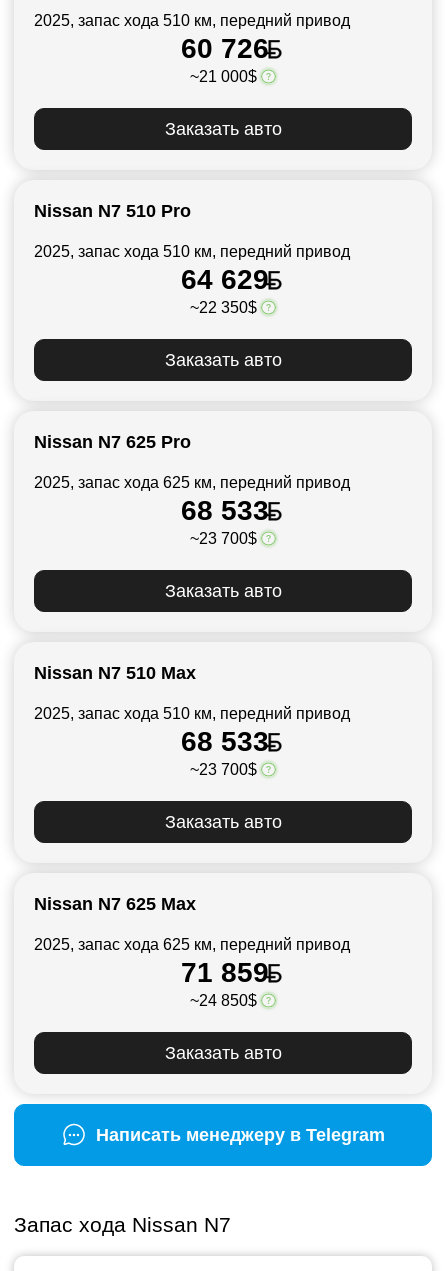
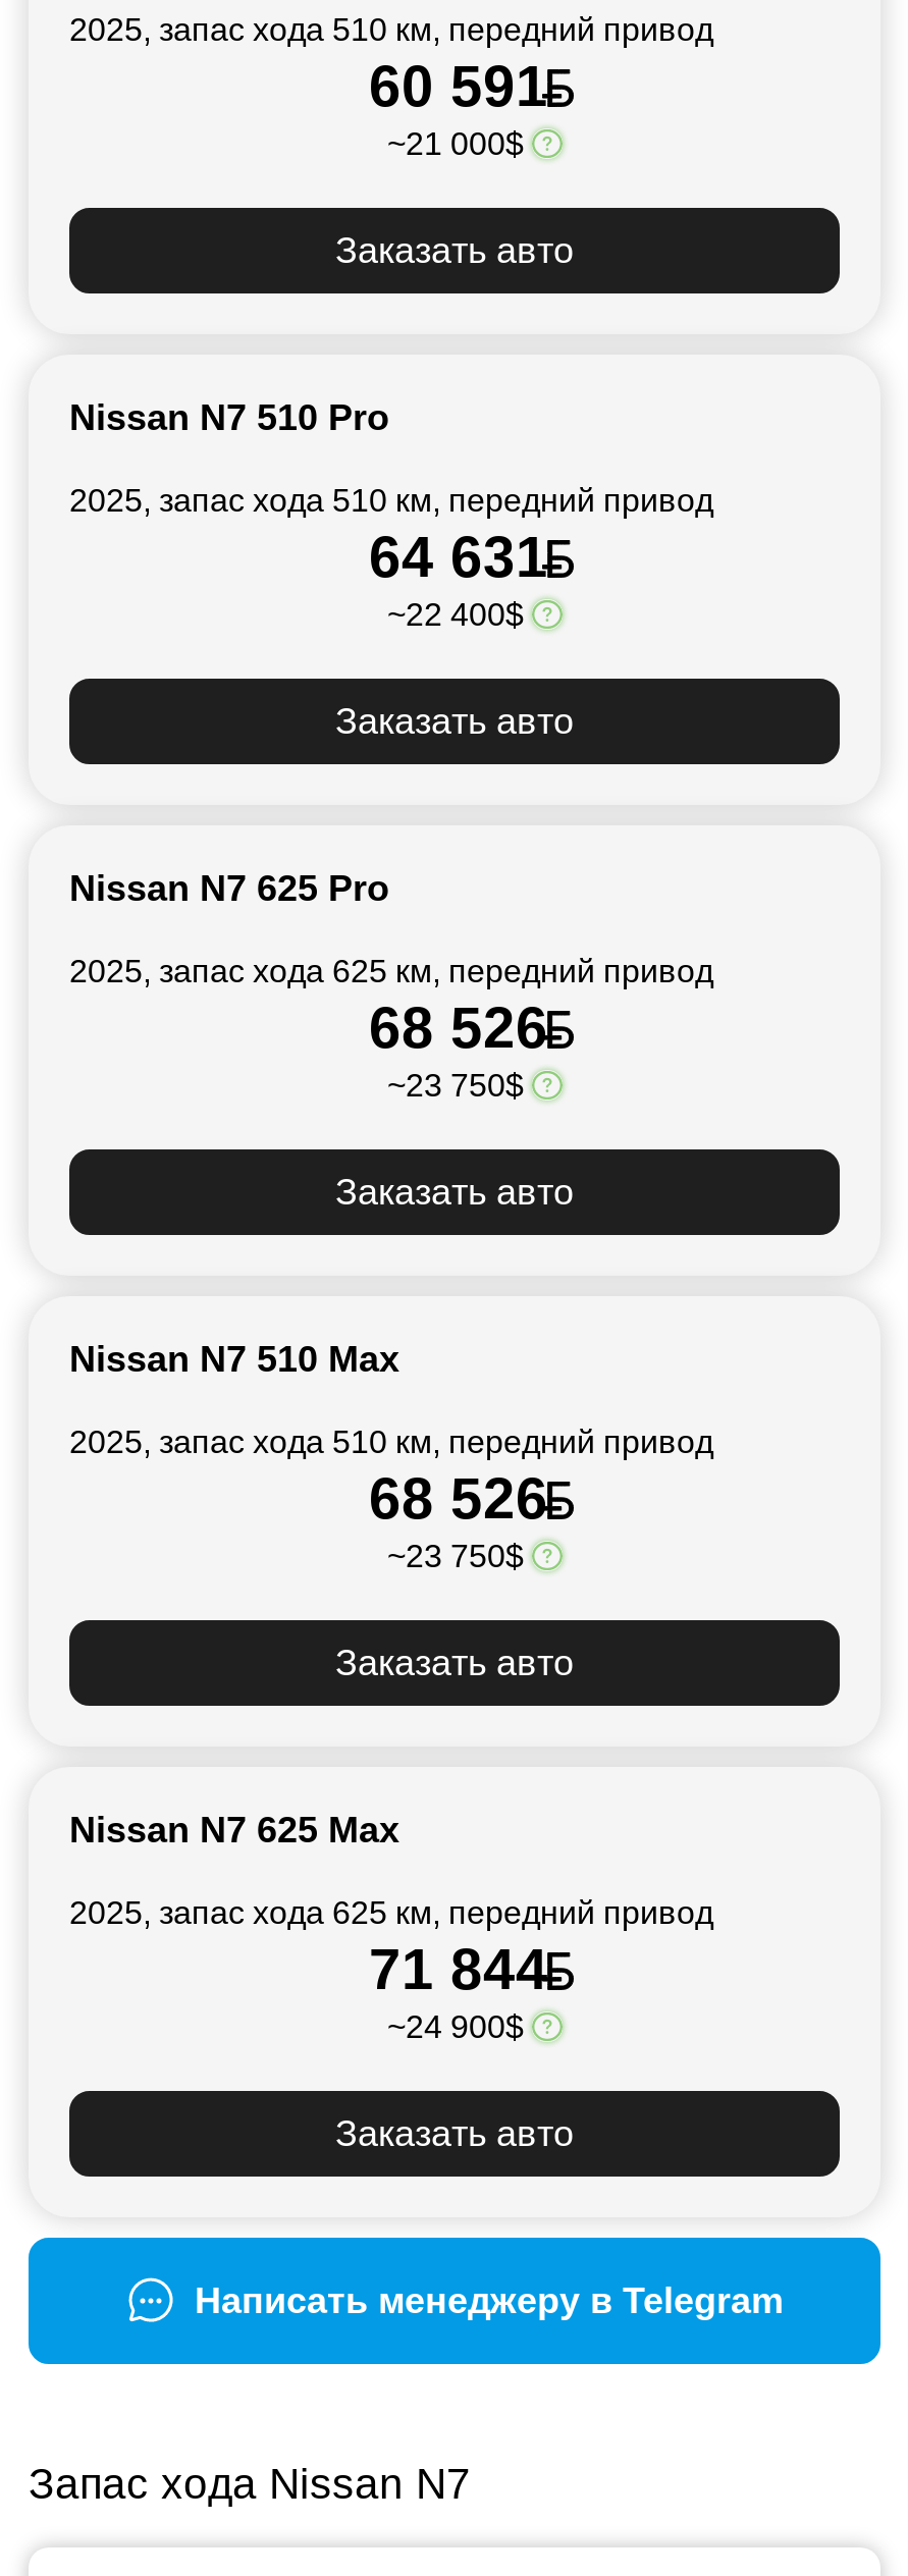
[181,33,269,64] 60 726 -> [369,56,548,119] 60 591
[181,264,269,295] 64 629 -> [369,527,548,590] 64 631
[190,299,261,316] ~22 350$ -> [387,598,532,633] ~22 400$
[181,495,269,526] 68 533 -> [369,997,548,1061] 68 526
[190,530,261,547] ~23 700$ -> [387,1069,532,1103] ~23 750$
[181,726,269,757] 68 533 -> [369,1468,548,1531] 68 526
[190,761,261,778] ~23 700$ -> [387,1539,532,1574] ~23 750$
[181,957,269,988] 71 859 -> [369,1939,548,2002] 71 844
[190,992,261,1009] ~24 850$ -> [387,2010,532,2045] ~24 900$

